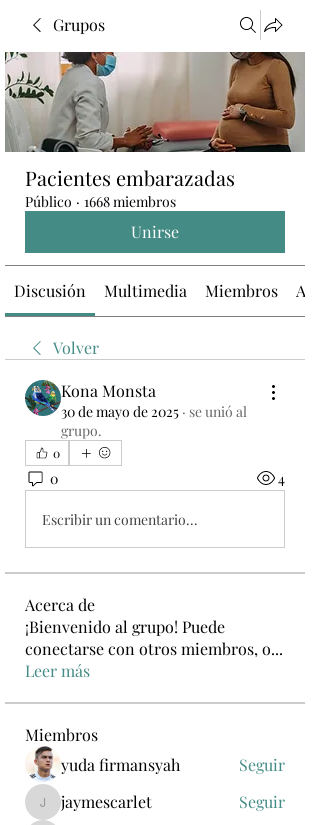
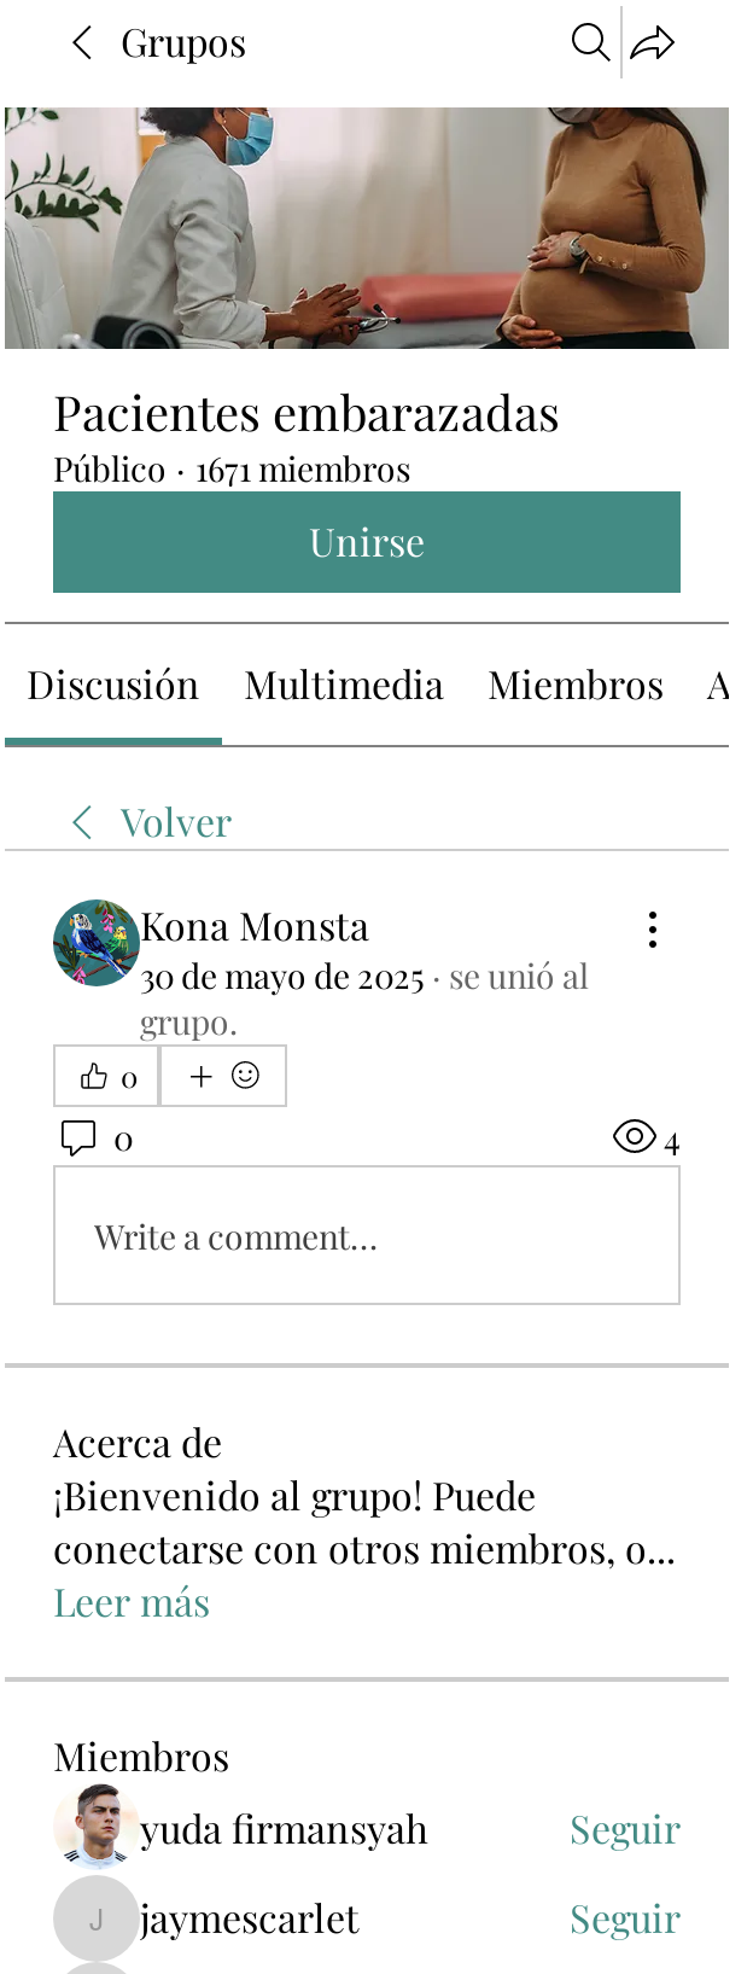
[25,192,176,211] Público · 1668 miembros -> [53,446,410,491] Público · 1671 miembros
[42,509,198,528] Escribir un comentario... -> [94,1212,379,1258] Write a comment...

